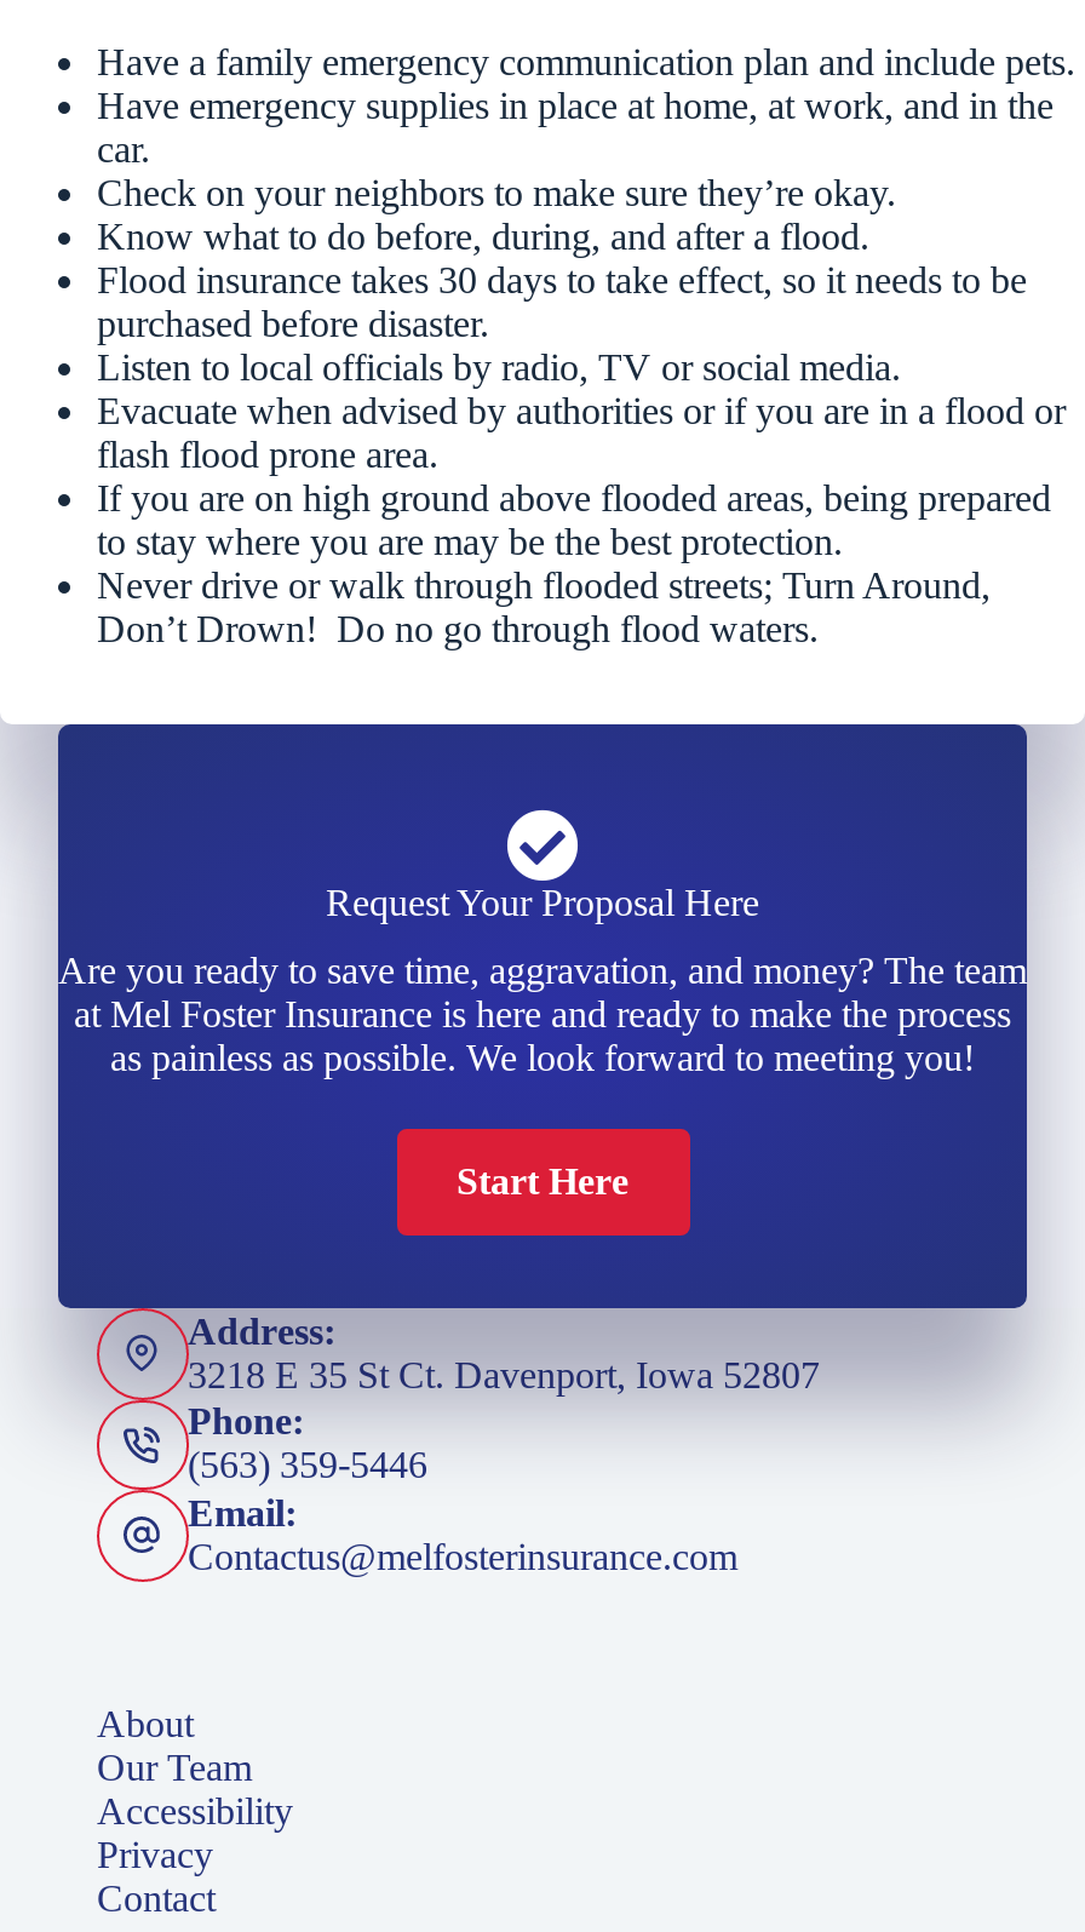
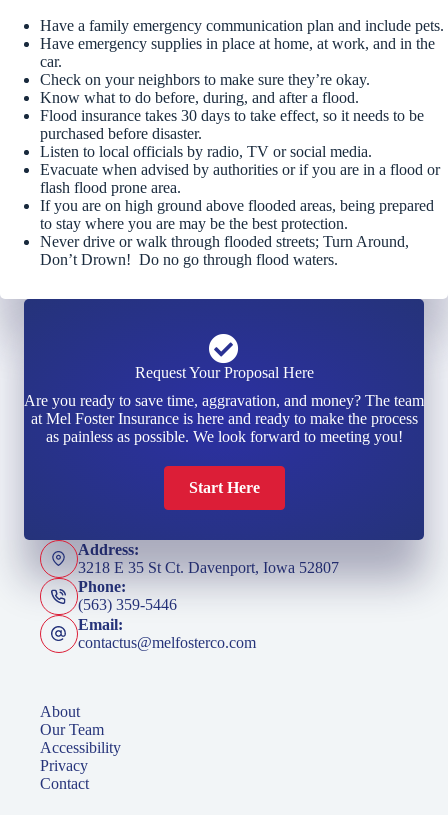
[188,1536,737,1577] Contactus@melfosterinsurance.com -> [77,634,255,651] contactus@melfosterco.com

